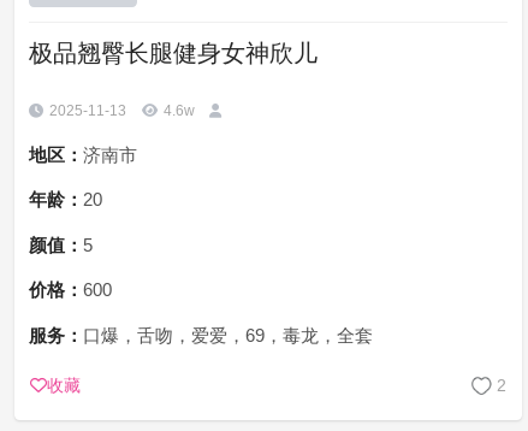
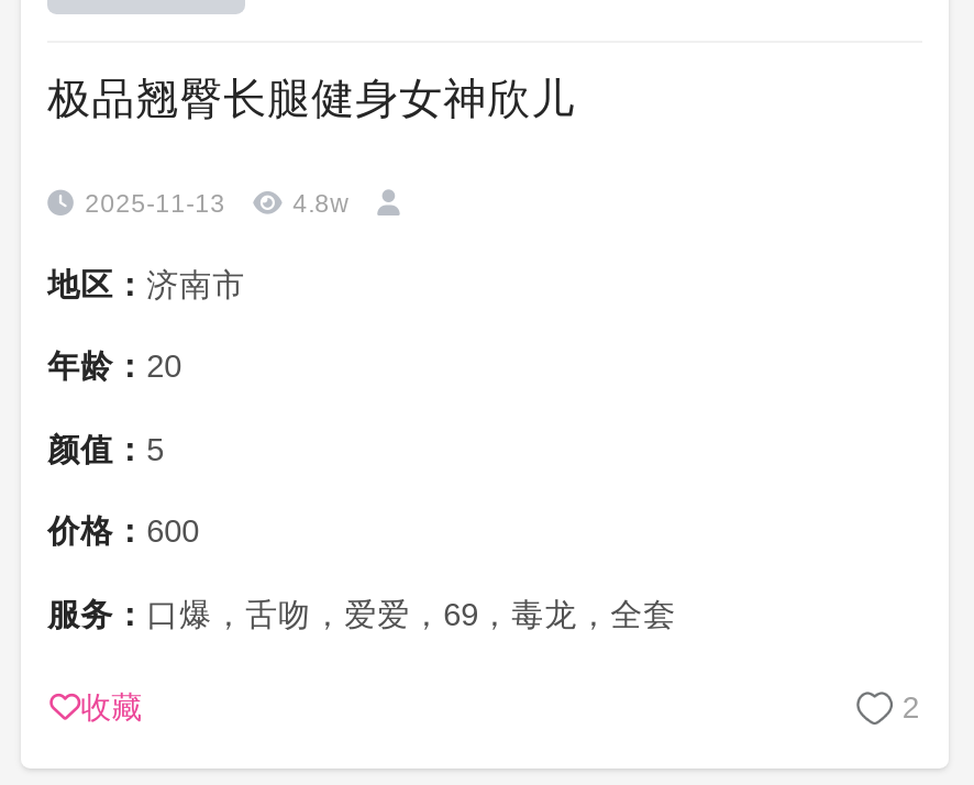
[163,103,194,118] 4.6w -> [293,188,350,217] 4.8w

